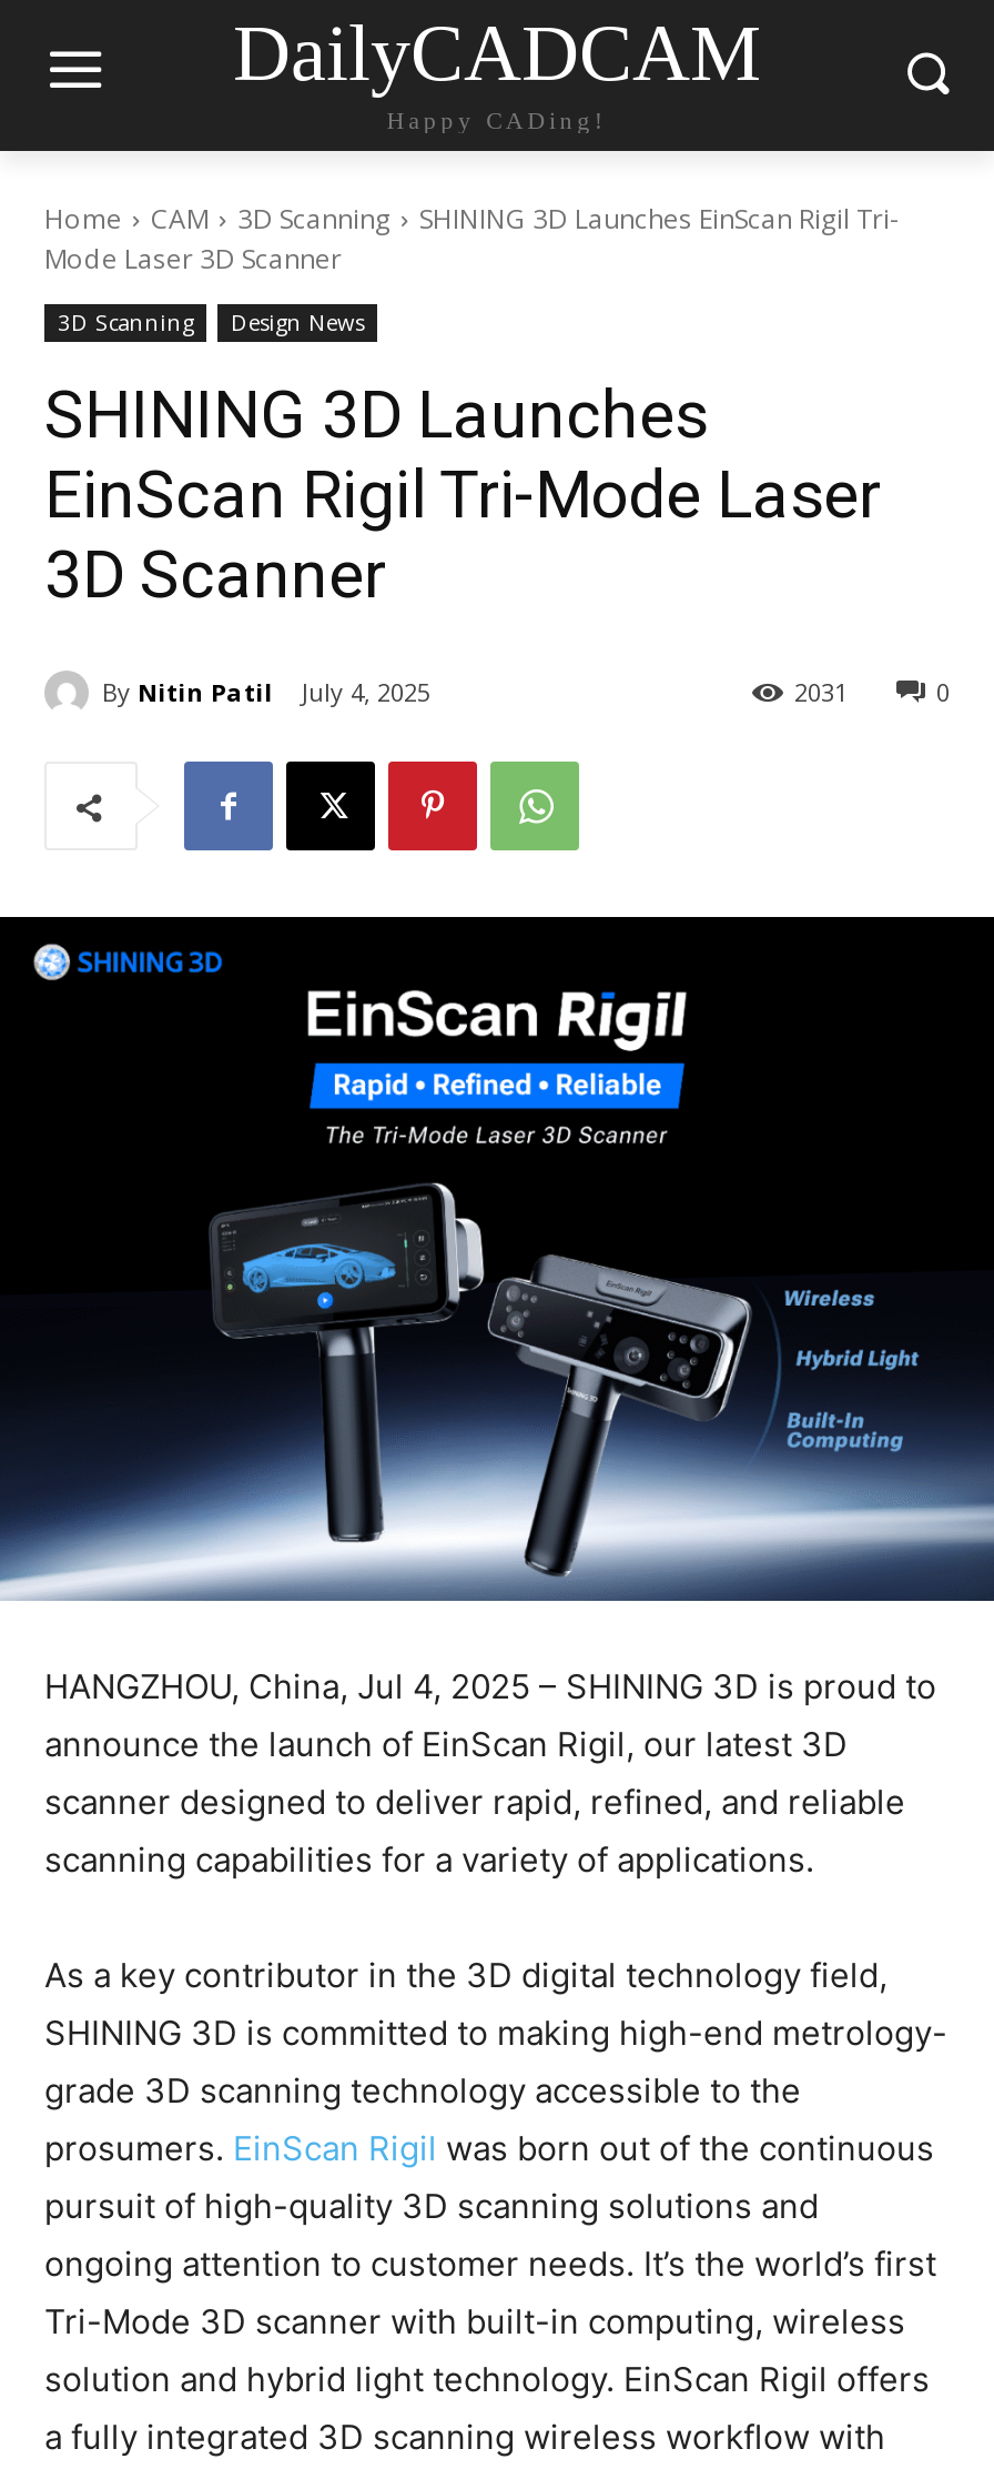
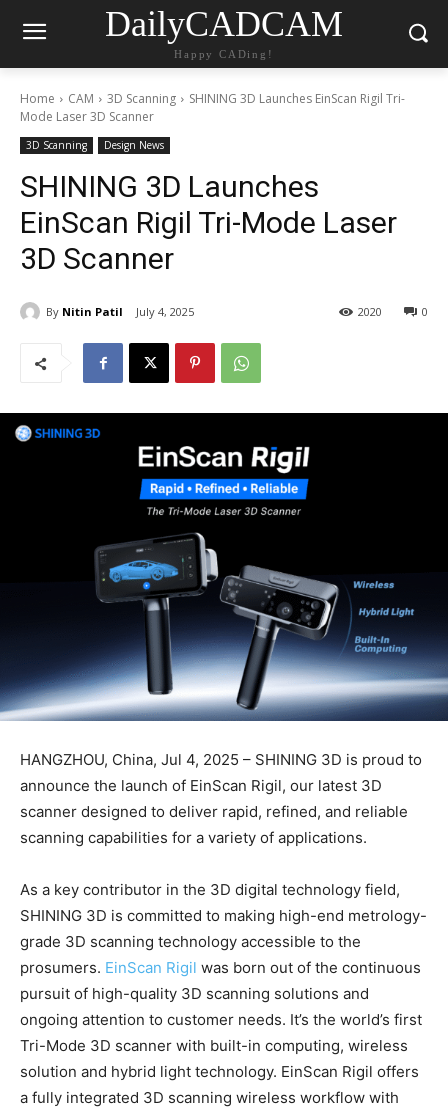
[794,675,848,709] 2031 -> [358,304,382,319] 2020

